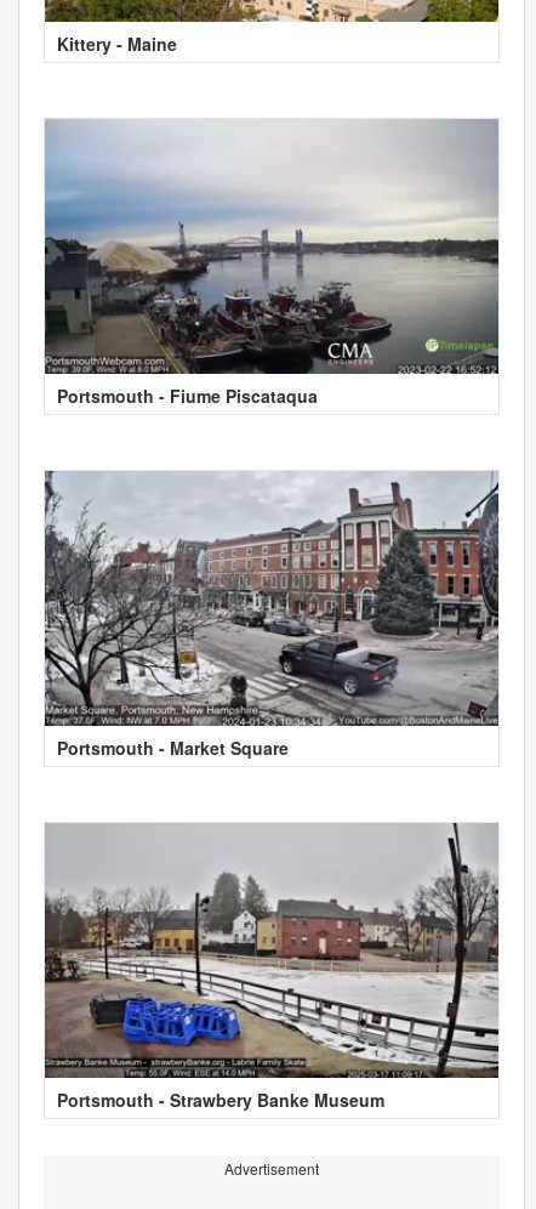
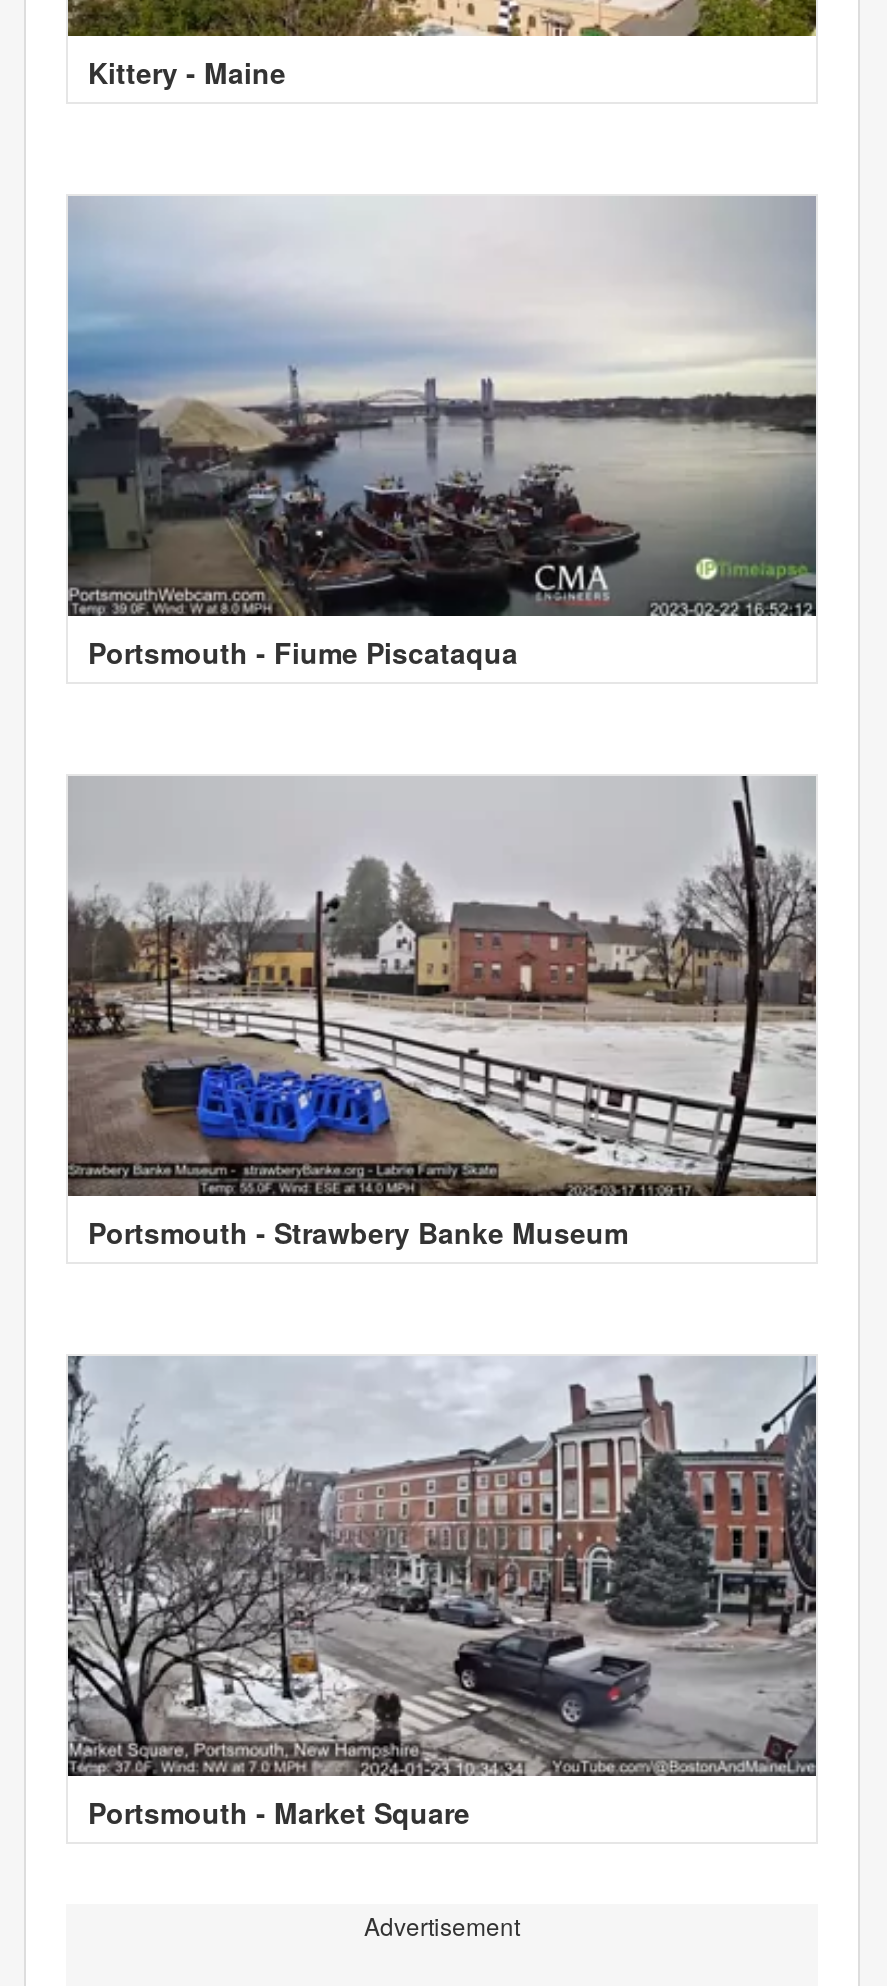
moved [42,471,501,760] -> [64,1356,820,1831]: [image] | Portsmouth - Market Square
moved [44,823,500,1112] -> [68,776,816,1252]: [image] | Portsmouth - Strawbery Banke Museum

